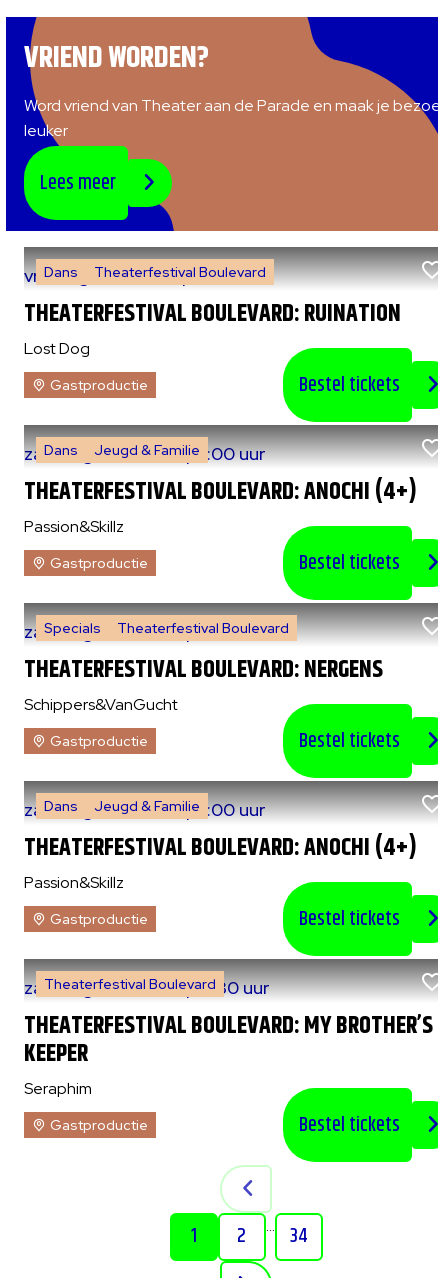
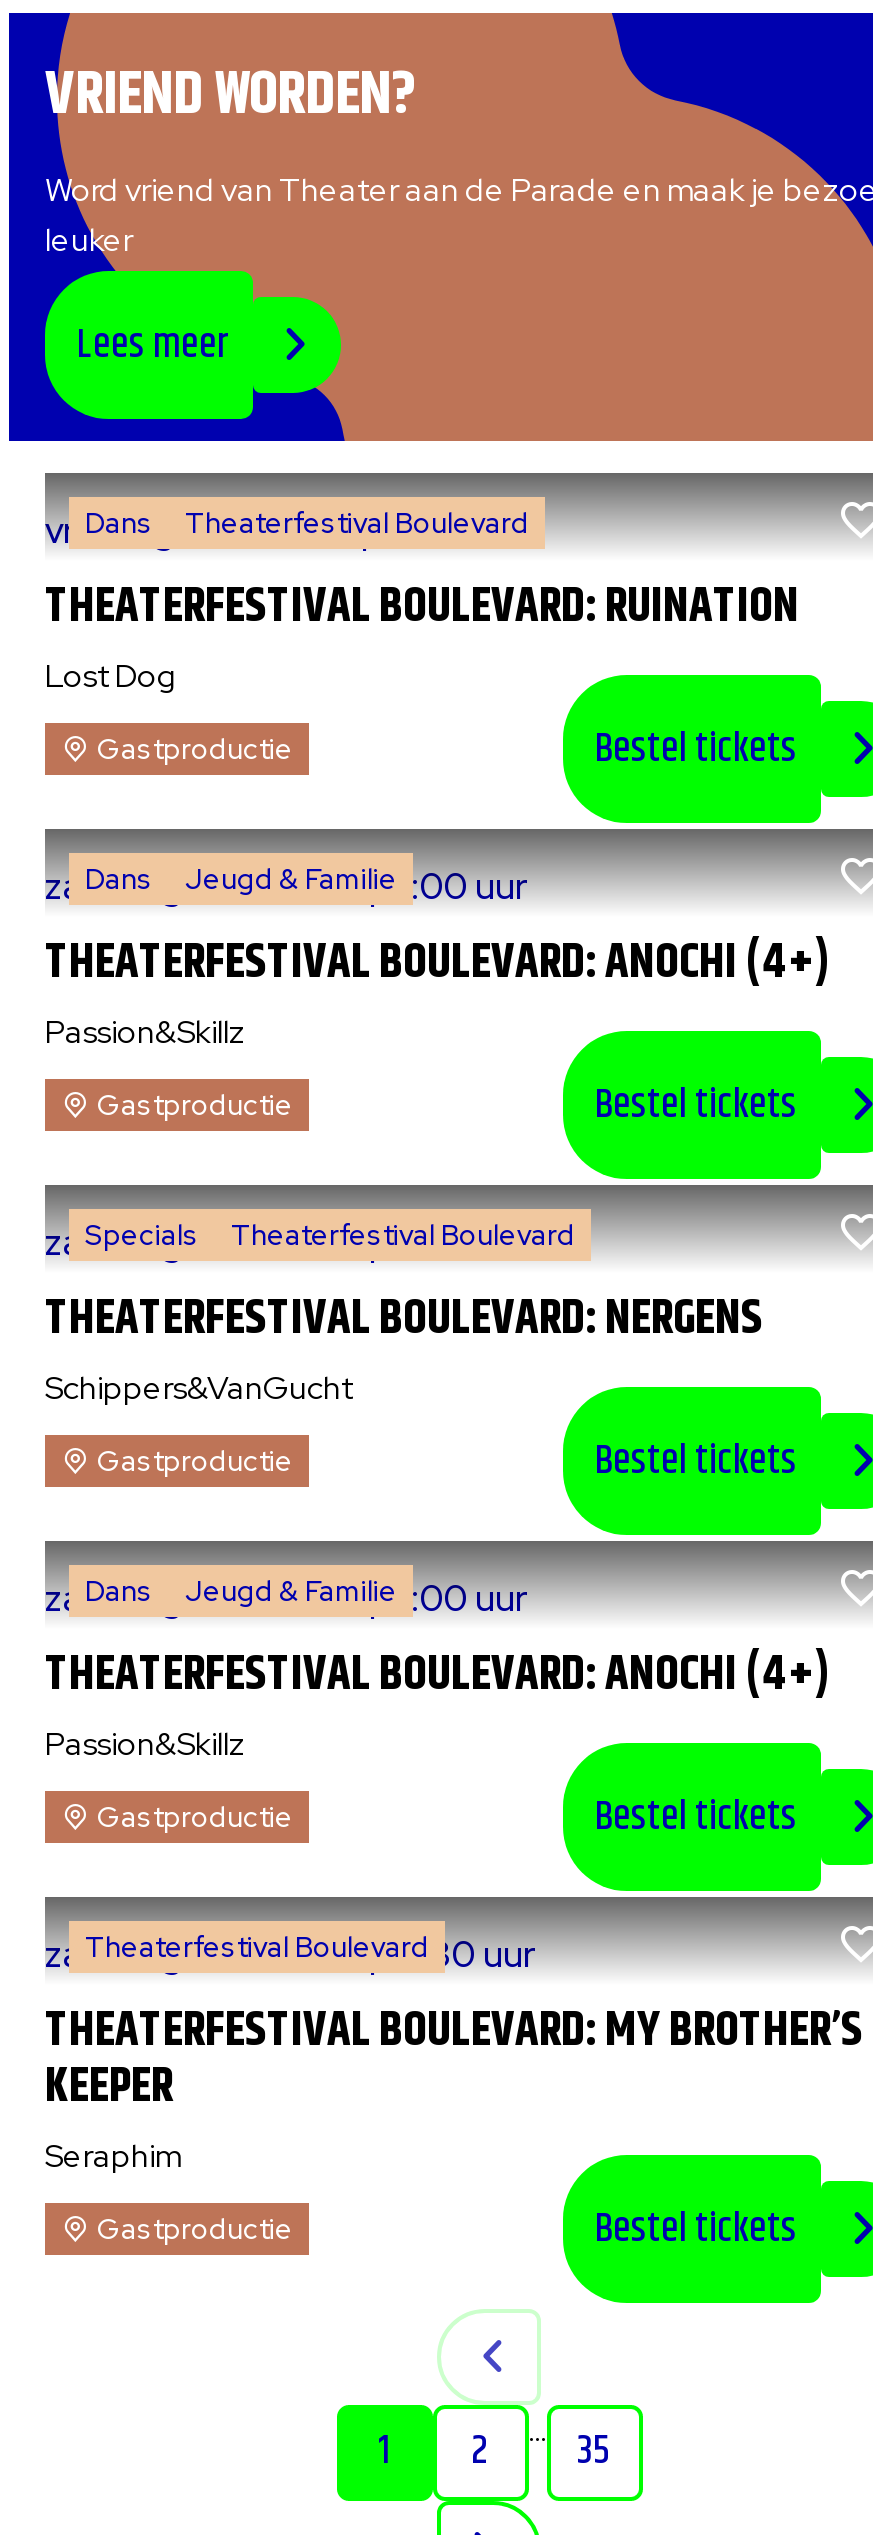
[289,1221,307,1252] 34 -> [577,2421,611,2483] 35

